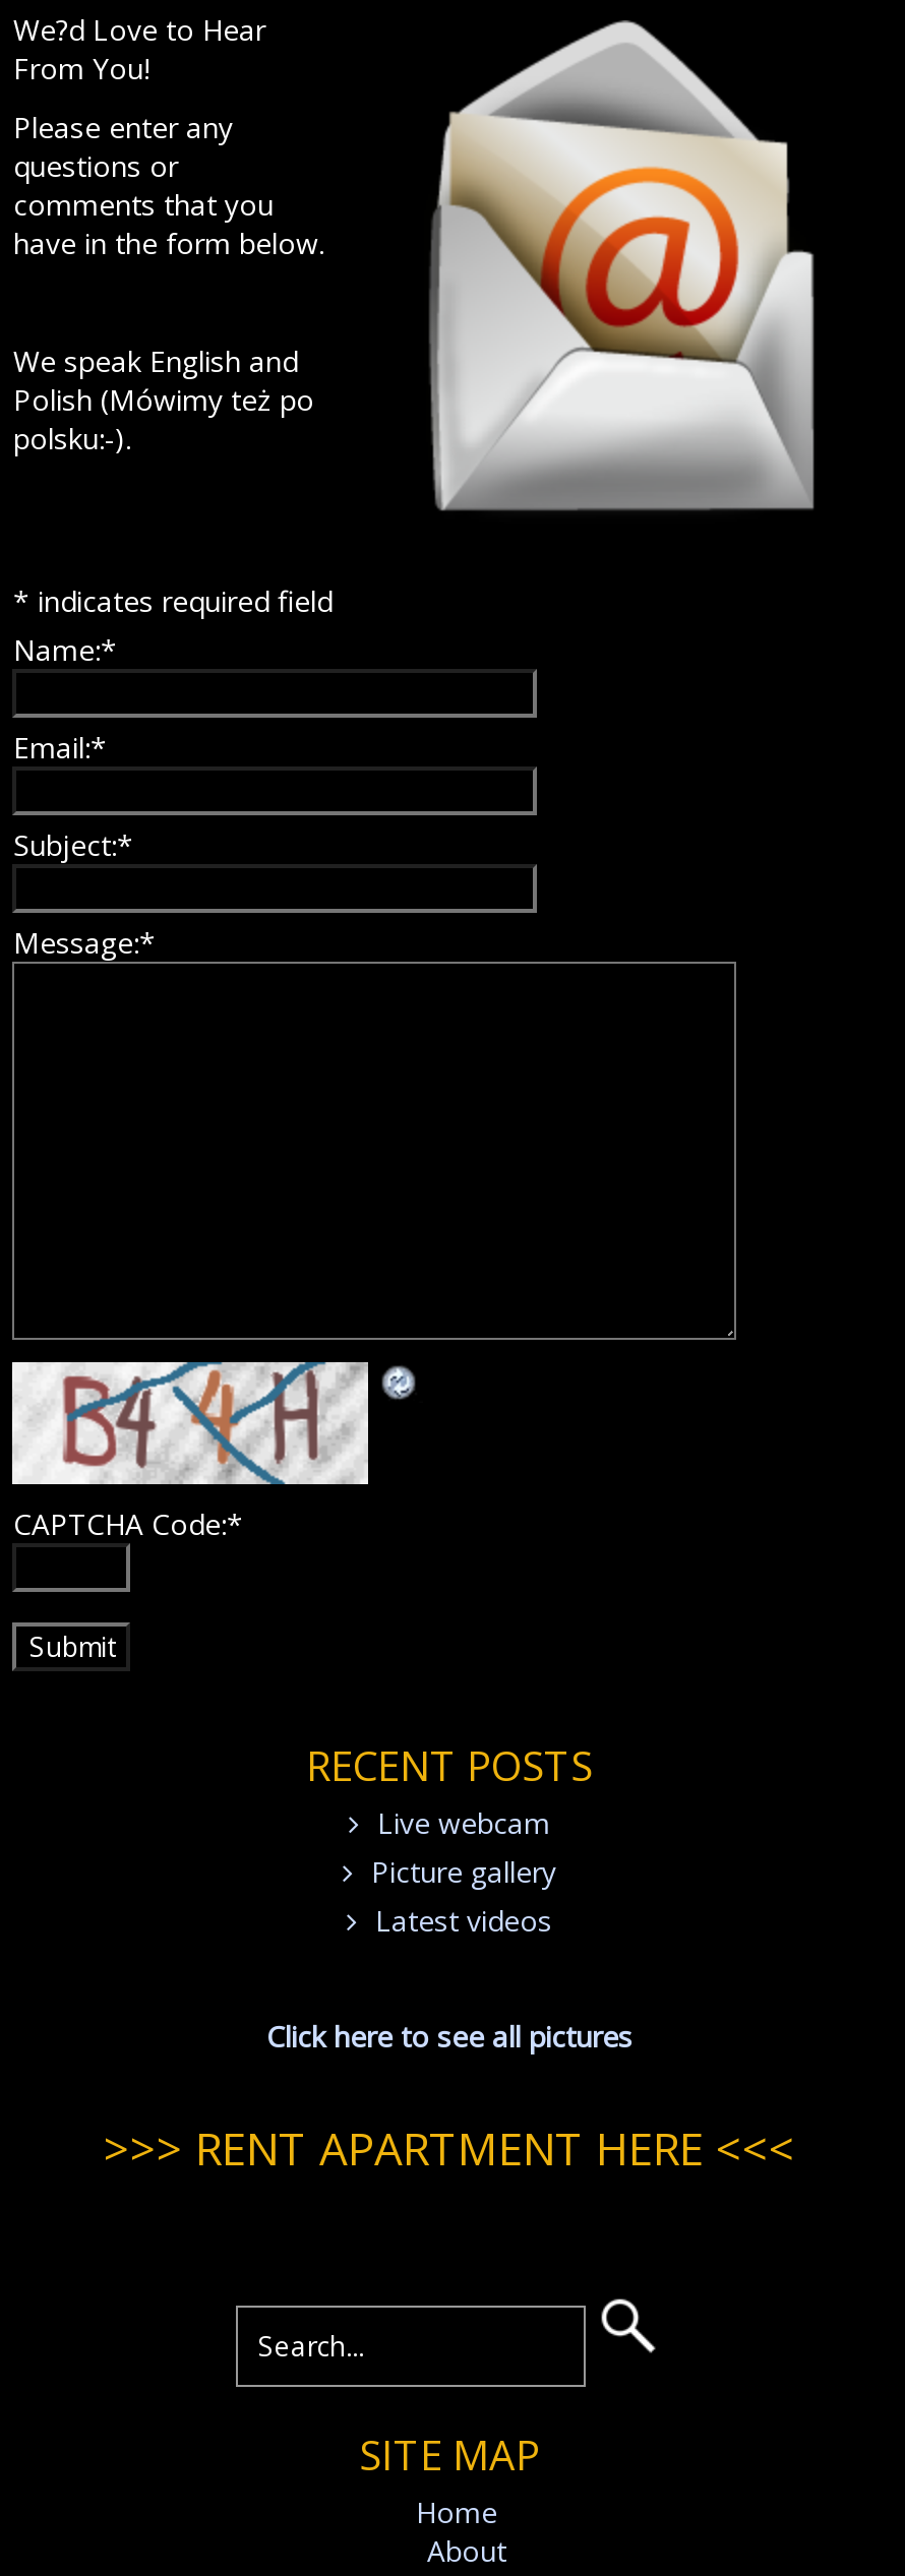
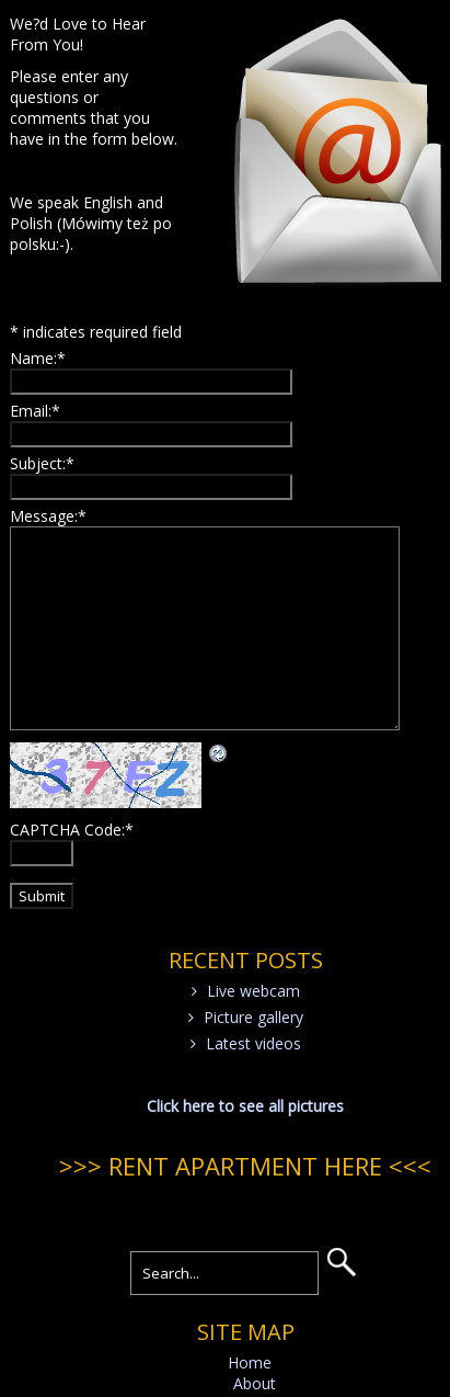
[10,1360,362,1486] [image] -> [9,741,199,809] [image]

